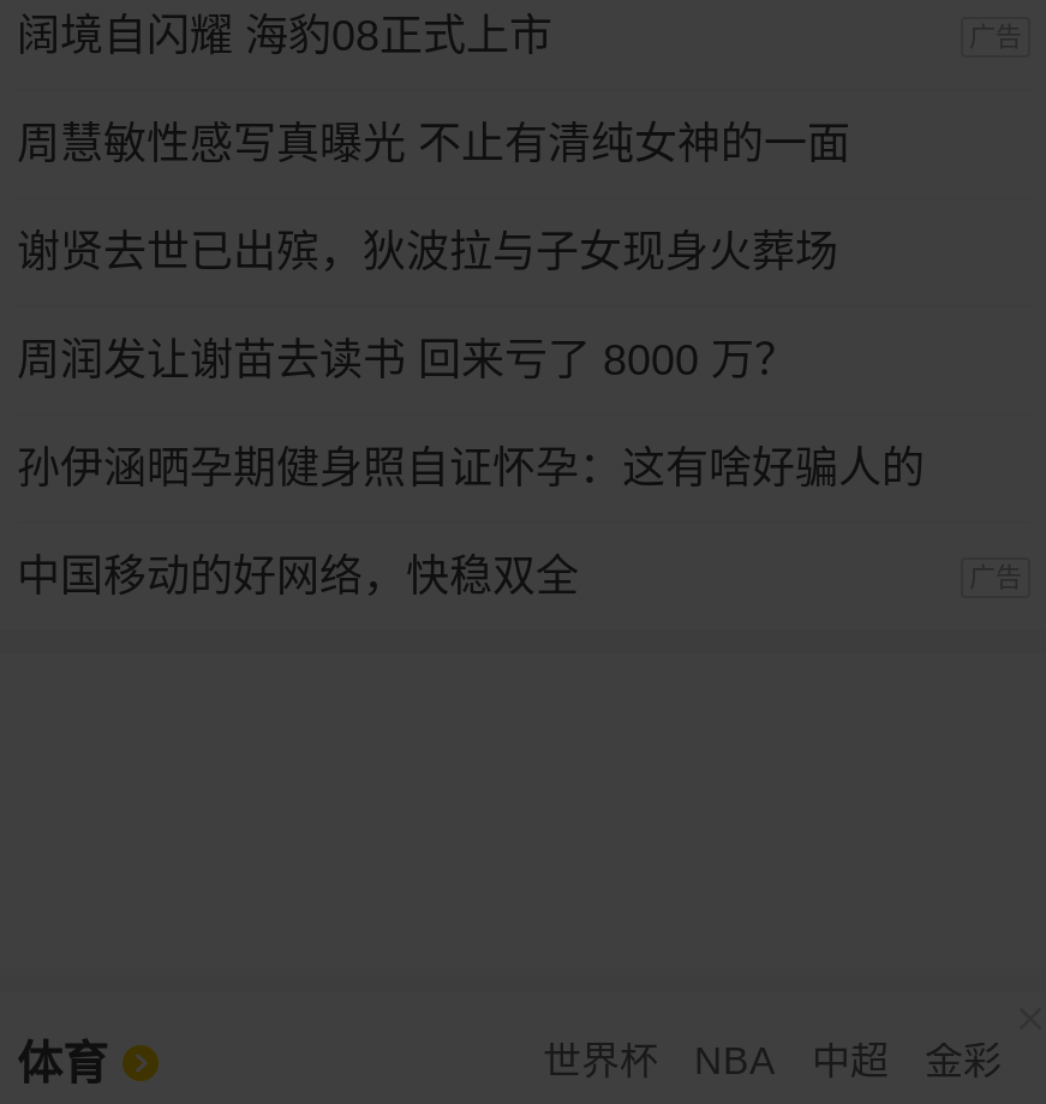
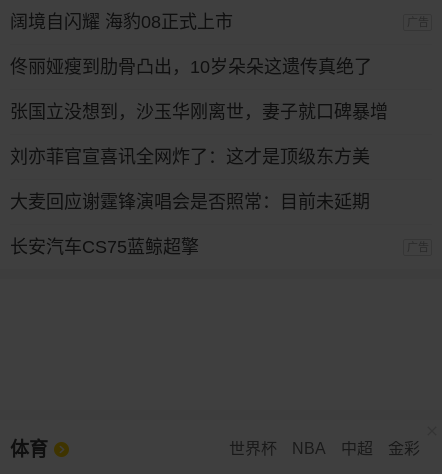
[17,121,850,169] 周慧敏性感写真曝光 不止有清纯女神的一面 -> [10,57,372,77] 佟丽娅瘦到肋骨凸出，10岁朵朵这遗传真绝了
[17,229,838,277] 谢贤去世已出殡，狄波拉与子女现身火葬场 -> [10,102,388,122] 张国立没想到，沙玉华刚离世，妻子就口碑暴增
[17,337,797,385] 周润发让谢苗去读书 回来亏了 8000 万？ -> [10,147,370,167] 刘亦菲官宣喜讯全网炸了：这才是顶级东方美
[17,445,925,493] 孙伊涵晒孕期健身照自证怀孕：这有啥好骗人的 -> [10,192,370,212] 大麦回应谢霆锋演唱会是否照常：目前未延期
[17,552,579,600] 中国移动的好网络，快稳双全 -> [10,237,199,257] 长安汽车CS75蓝鲸超擎

